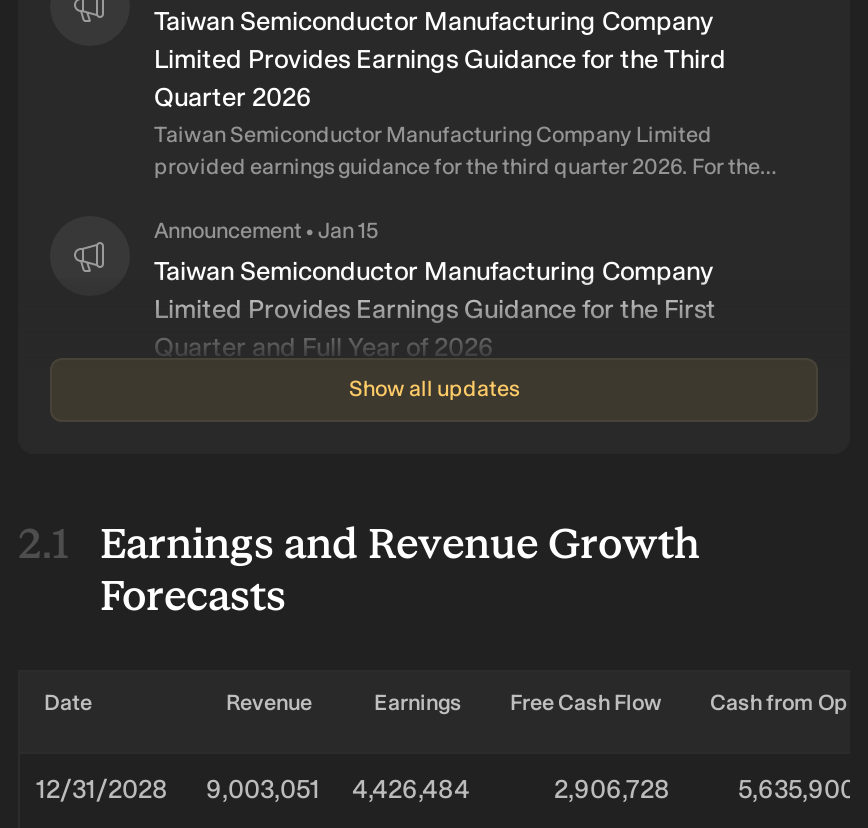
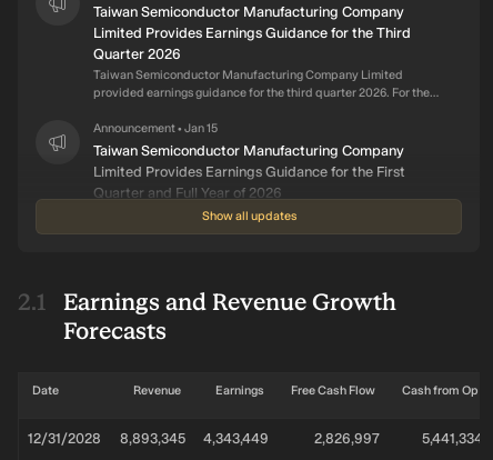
[206,774,320,804] 9,003,051 -> [120,430,185,447] 8,893,345
[352,774,470,804] 4,426,484 -> [203,430,269,447] 4,343,449
[554,774,670,804] 2,906,728 -> [314,430,380,447] 2,826,997
[738,774,856,804] 5,635,900 -> [422,430,483,447] 5,441,334

